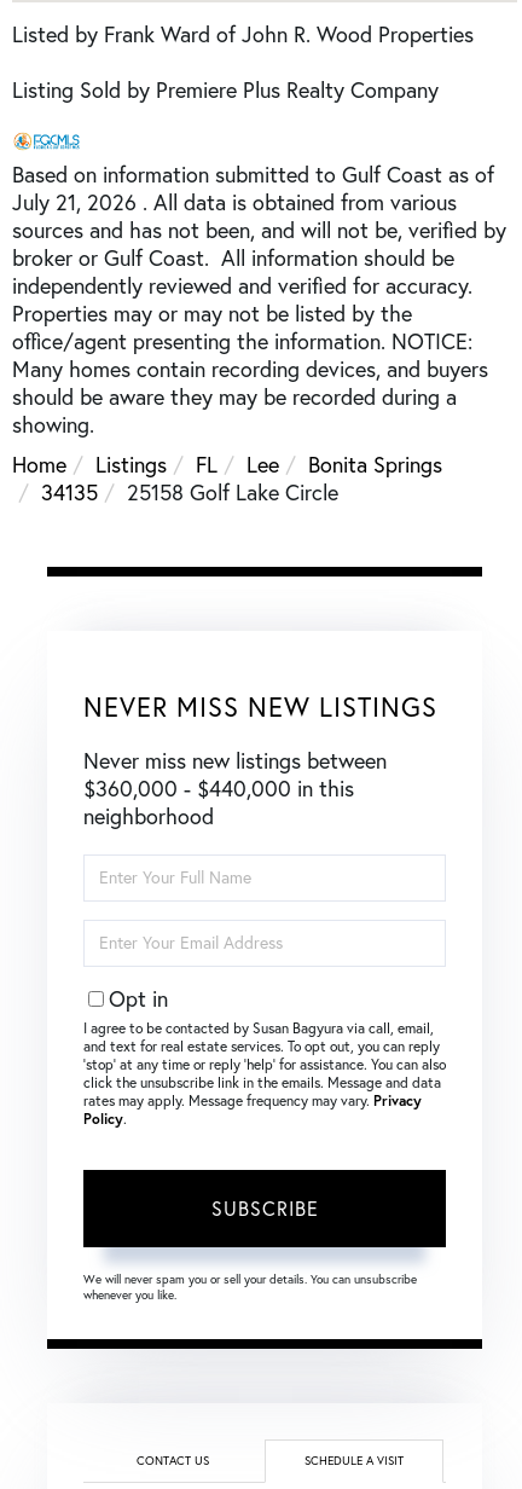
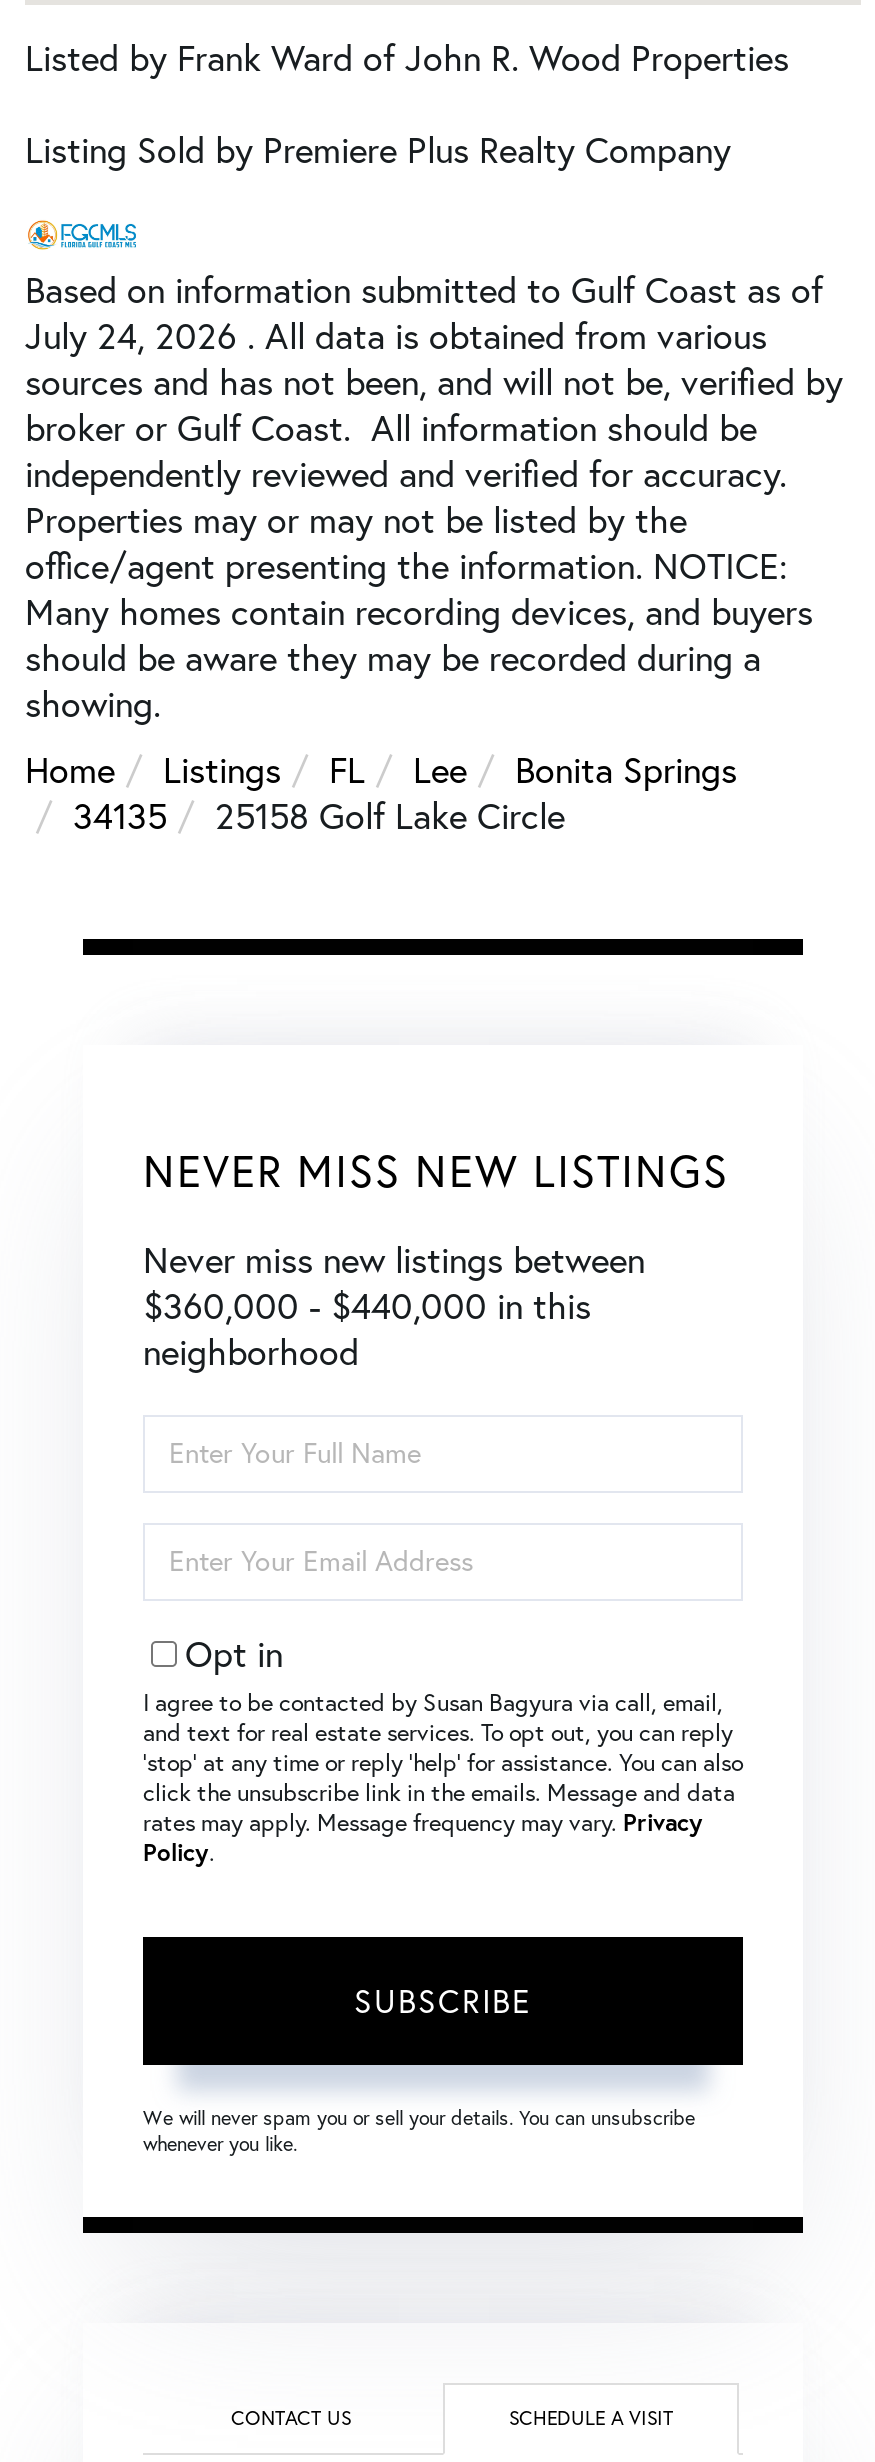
[12,188,457,216] July 21, 2026 . All data is obtained from various -> [25,313,767,359] July 24, 2026 . All data is obtained from various

